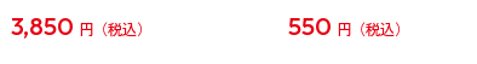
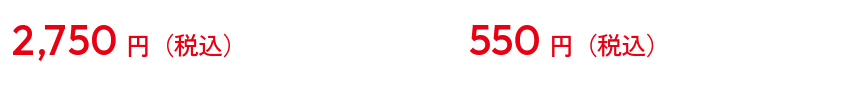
[11,10,94,41] 3,850 円 -> [12,13,150,65] 2,750 円

